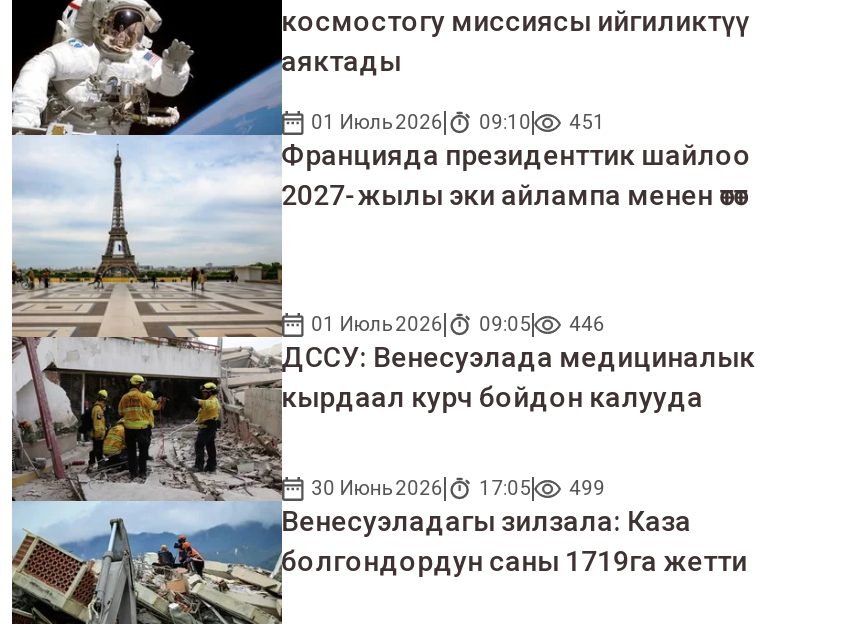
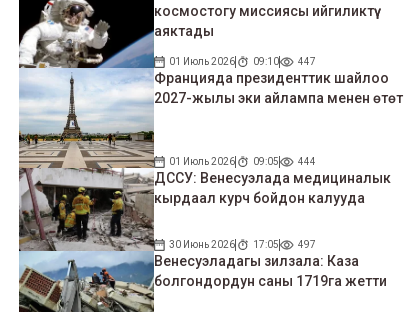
[311,111,605,133] 01 Июль 2026 09:10 451 -> [169,55,316,66] 01 Июль 2026 09:10 447
[311,313,605,335] 01 Июль 2026 09:05 446 -> [169,156,316,167] 01 Июль 2026 09:05 444
[311,477,605,499] 30 Июнь 2026 17:05 499 -> [169,239,316,250] 30 Июнь 2026 17:05 497

